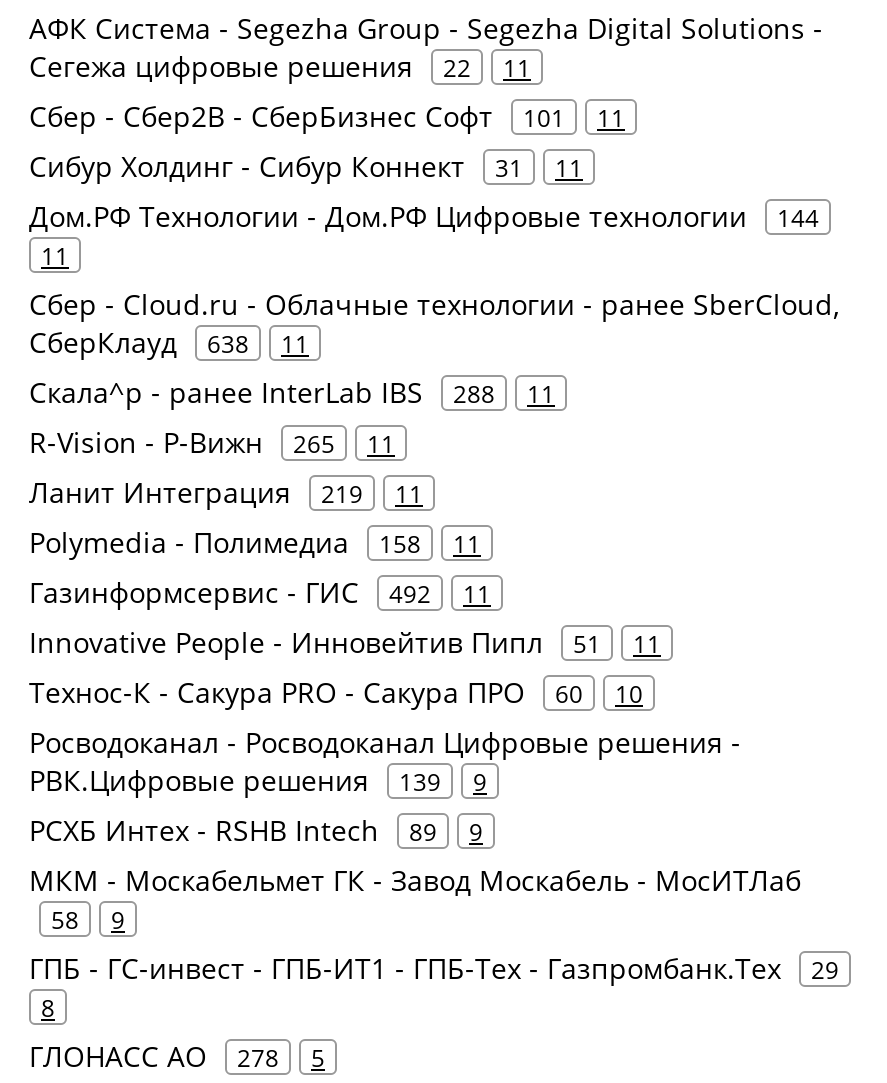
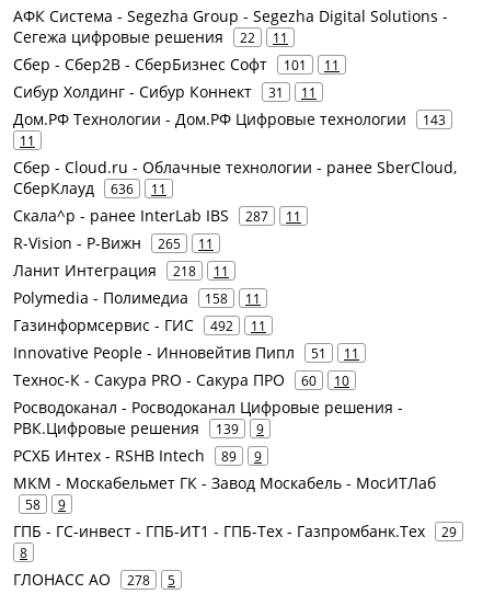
[29,197,819,235] Дом.РФ Технологии - Дом.РФ Цифровые технологии 144 -> [13,108,446,129] Дом.РФ Технологии - Дом.РФ Цифровые технологии 143
[207,327,249,359] 638 -> [111,180,134,197] 636
[453,377,495,409] 288 -> [245,207,268,225] 287
[321,477,363,509] 219 -> [173,262,196,279] 218

